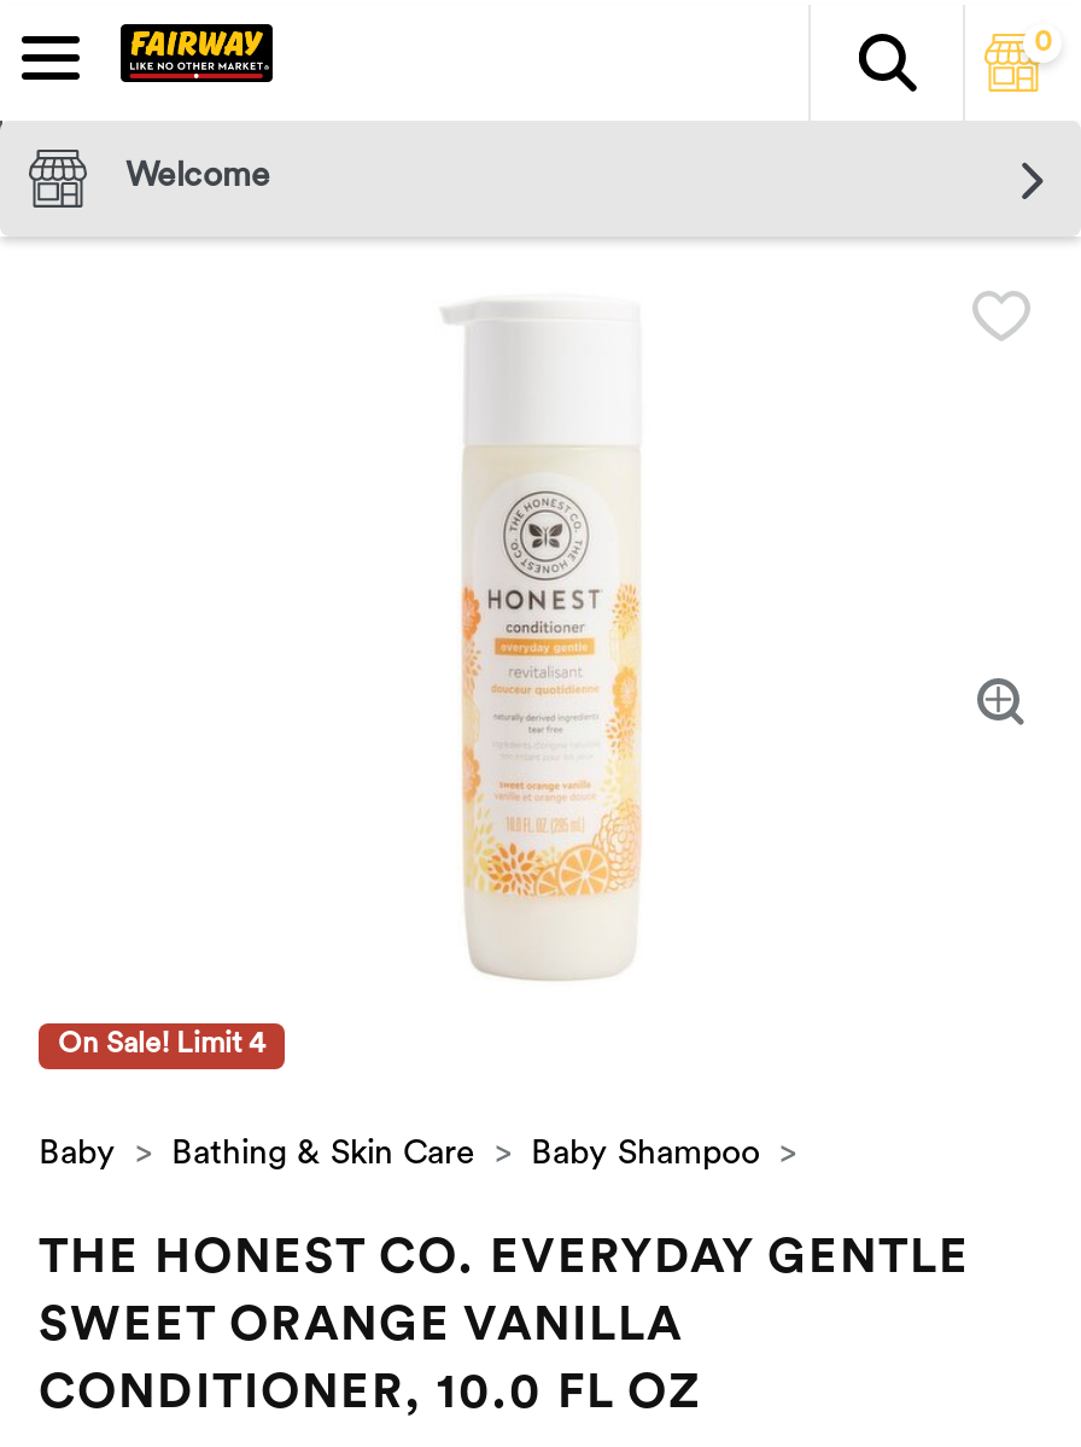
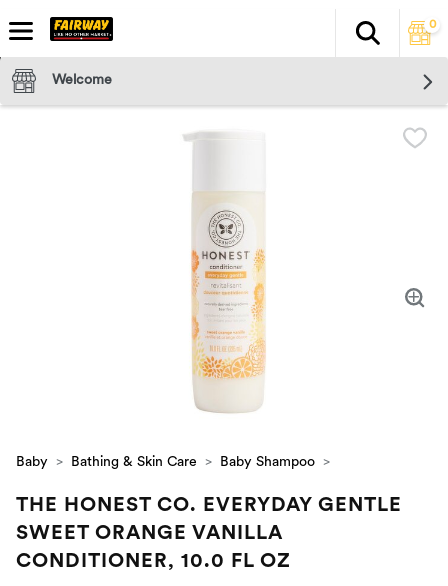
[58,1031,265,1060] On Sale! Limit 4 -> none

